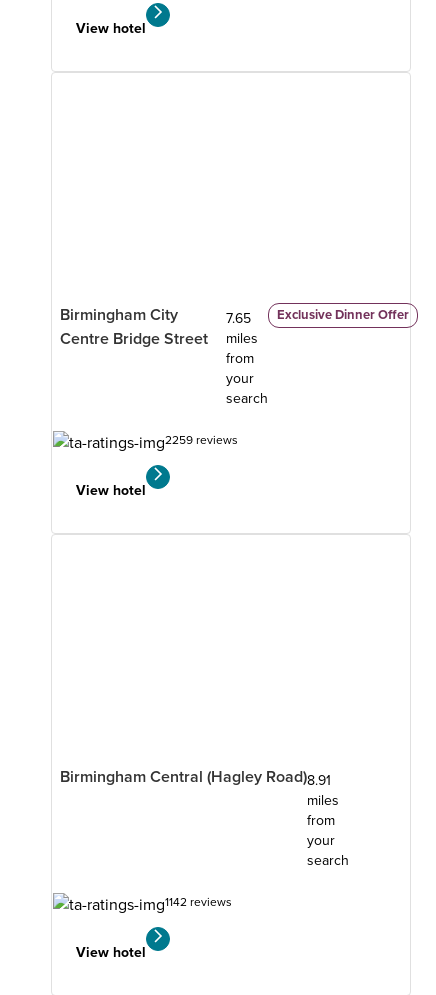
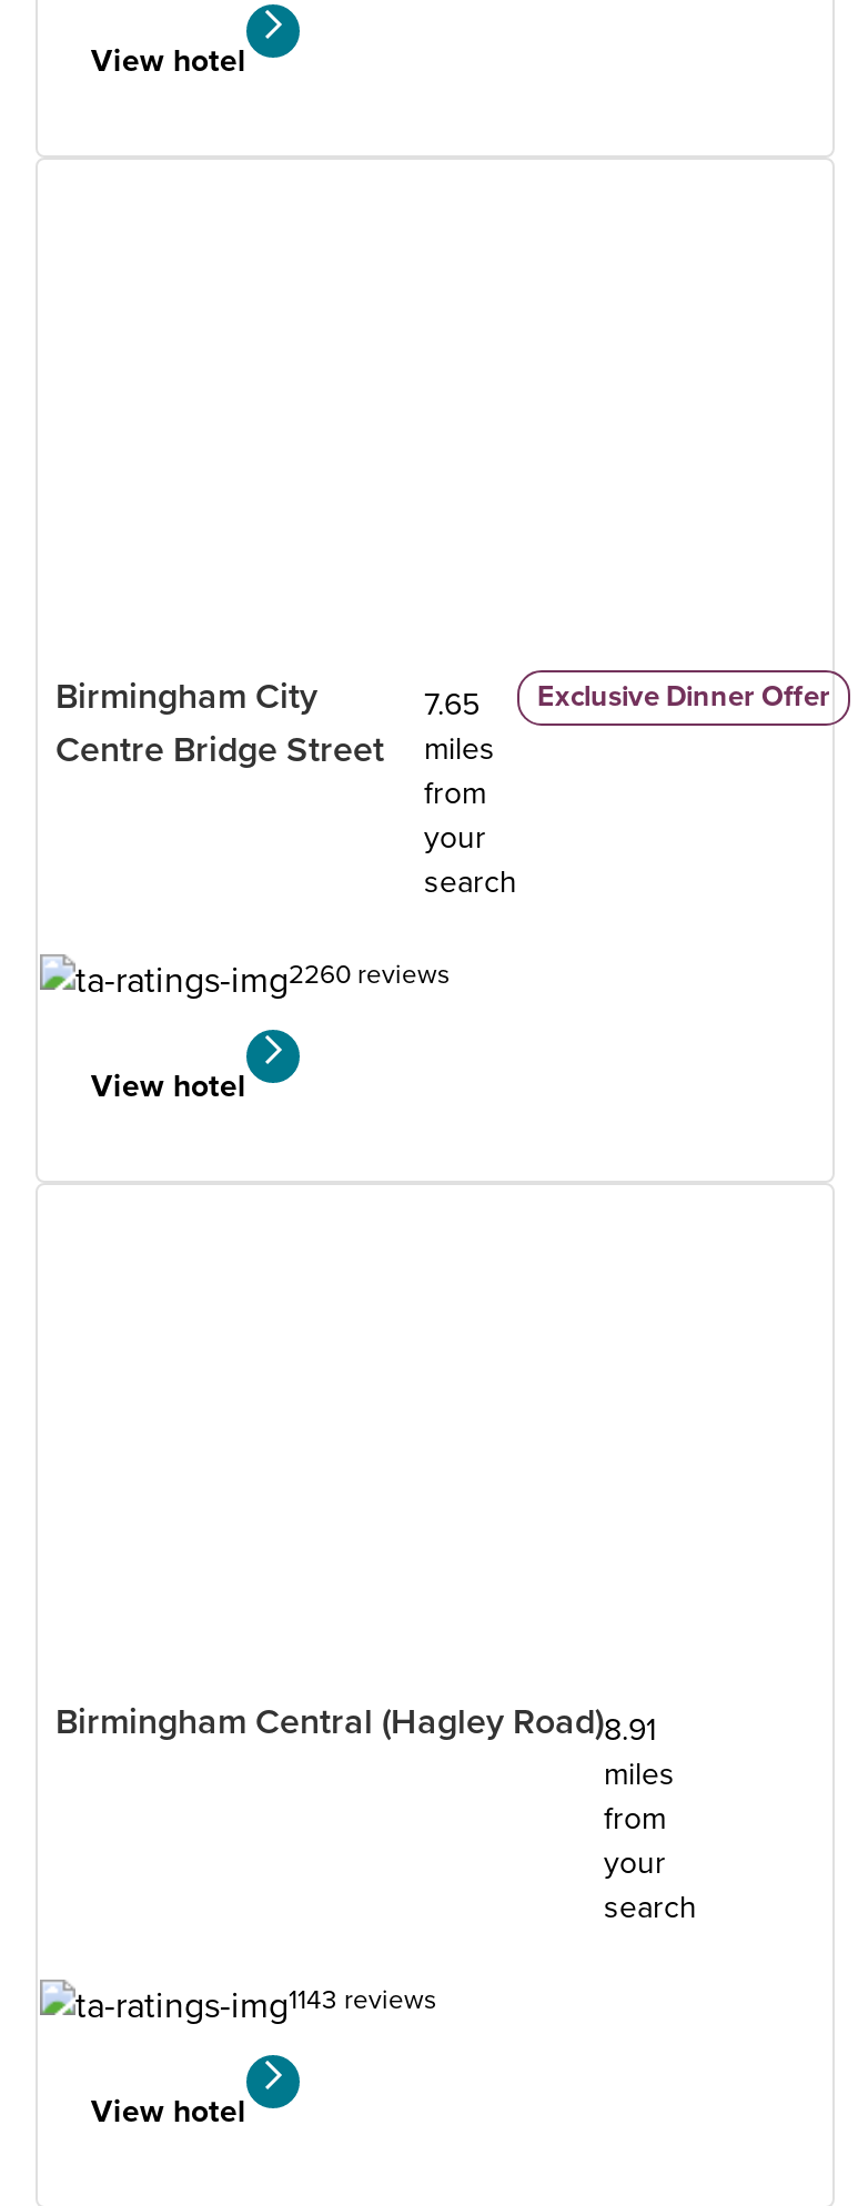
[165,433,238,447] 2259 reviews -> [289,959,451,990] 2260 reviews
[165,895,232,909] 1142 reviews -> [289,1985,437,2016] 1143 reviews

